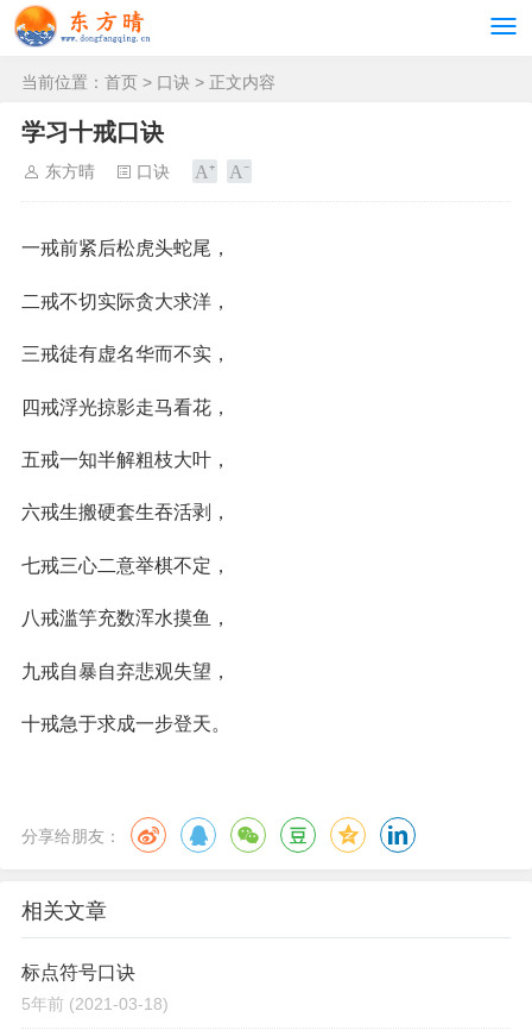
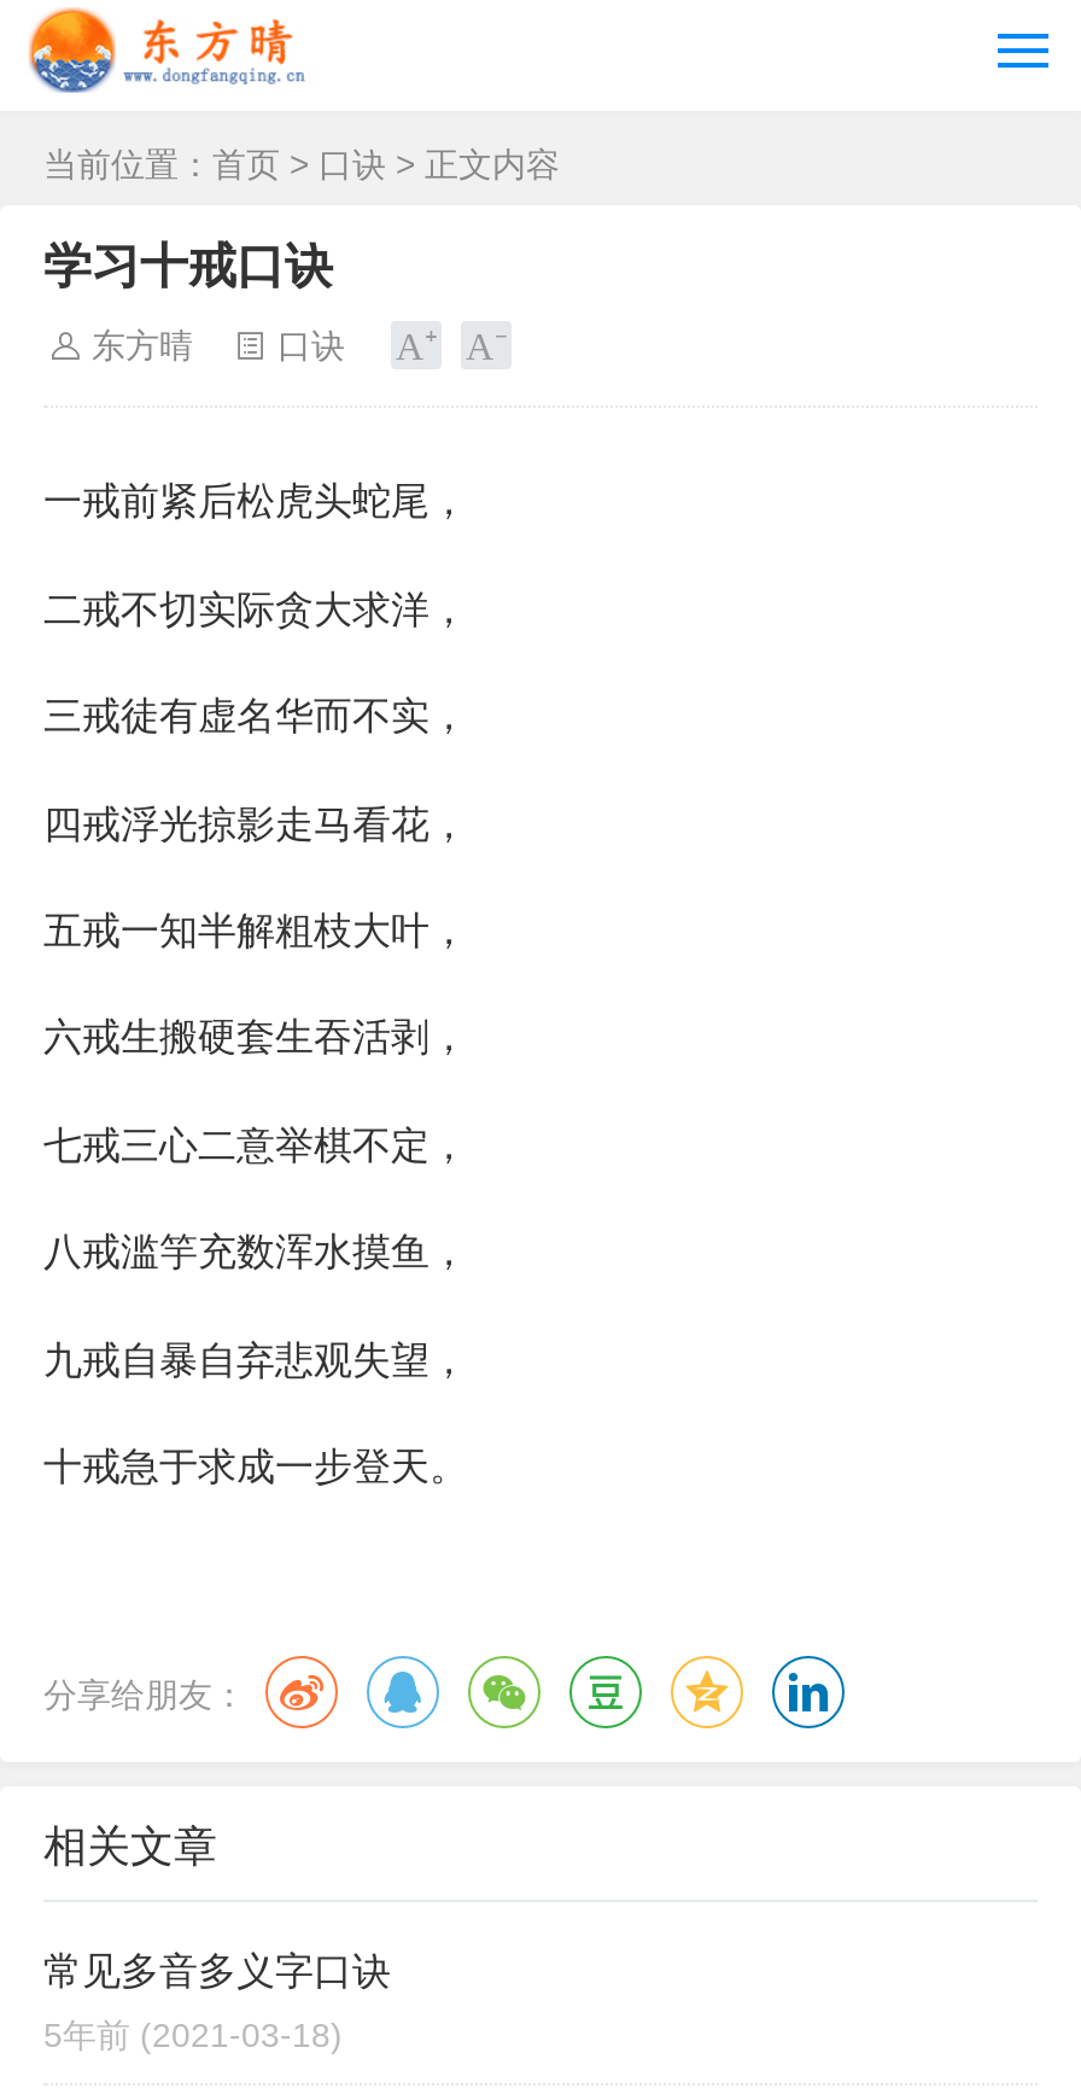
[21,962,135,982] 标点符号口诀 -> [43,1950,391,1991] 常见多音多义字口诀

